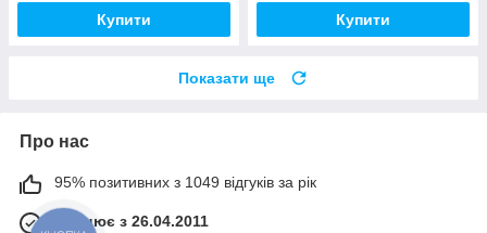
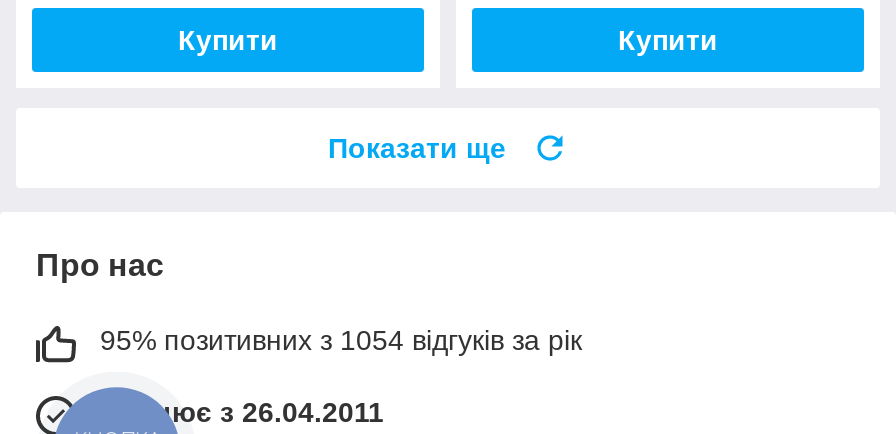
[54,173,316,191] 95% позитивних з 1049 відгуків за рік -> [100,324,582,356] 95% позитивних з 1054 відгуків за рік

